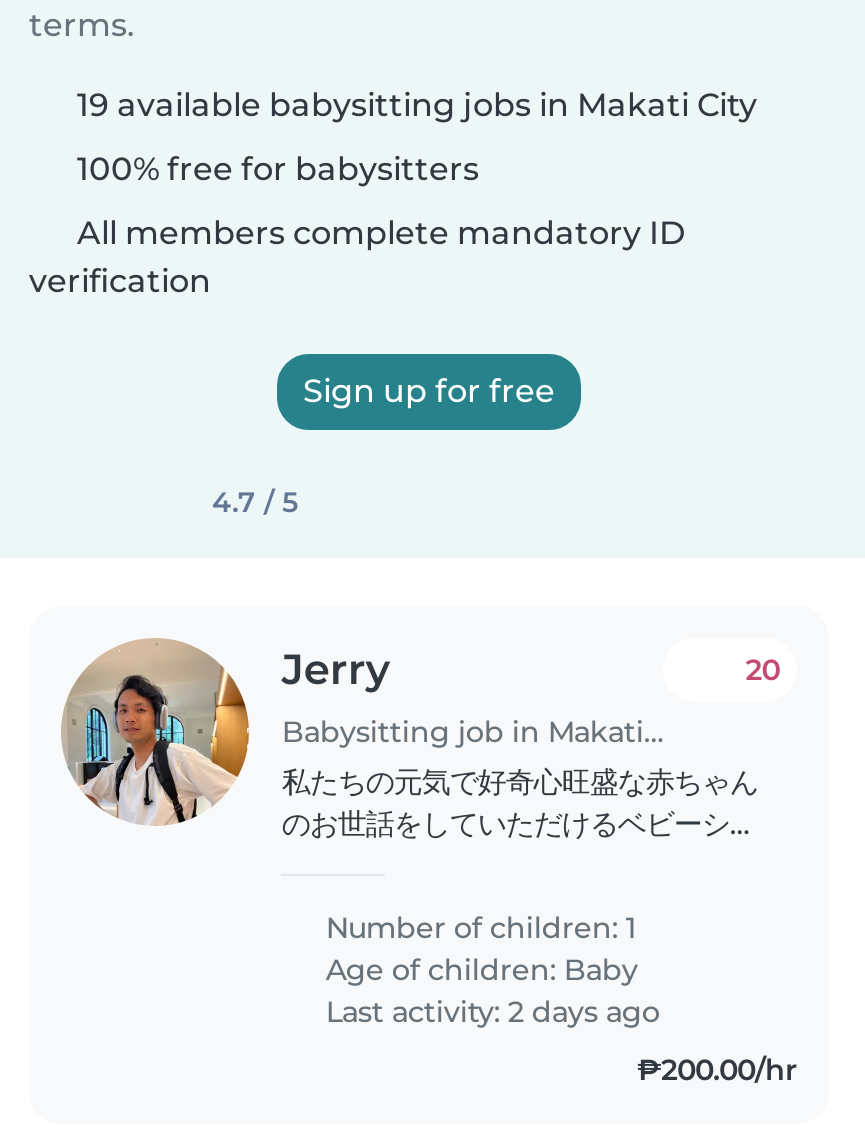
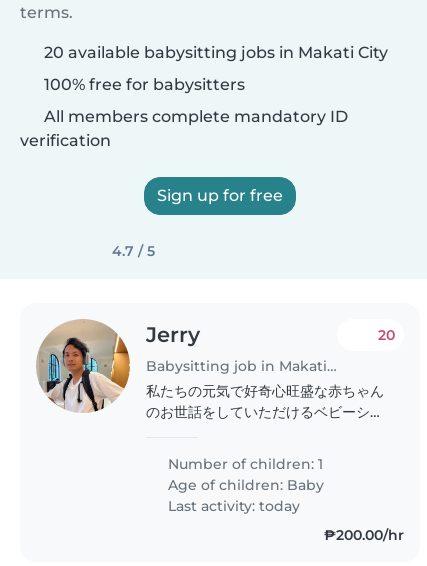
[77,86,757,124] 19 available babysitting jobs in Makati City -> [44,43,388,62] 20 available babysitting jobs in Makati City
[318,994,660,1030] Last activity: 2 days ago -> [164,497,300,515] Last activity: today

